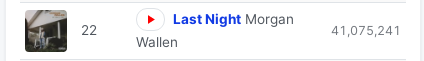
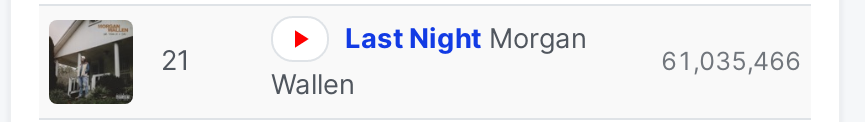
[81,22,97,38] 22 -> [161,44,189,76] 21
[331,23,401,38] 41,075,241 -> [661,46,801,76] 61,035,466

